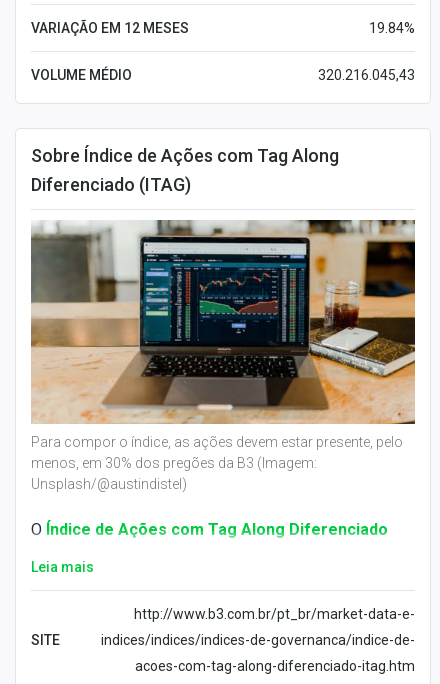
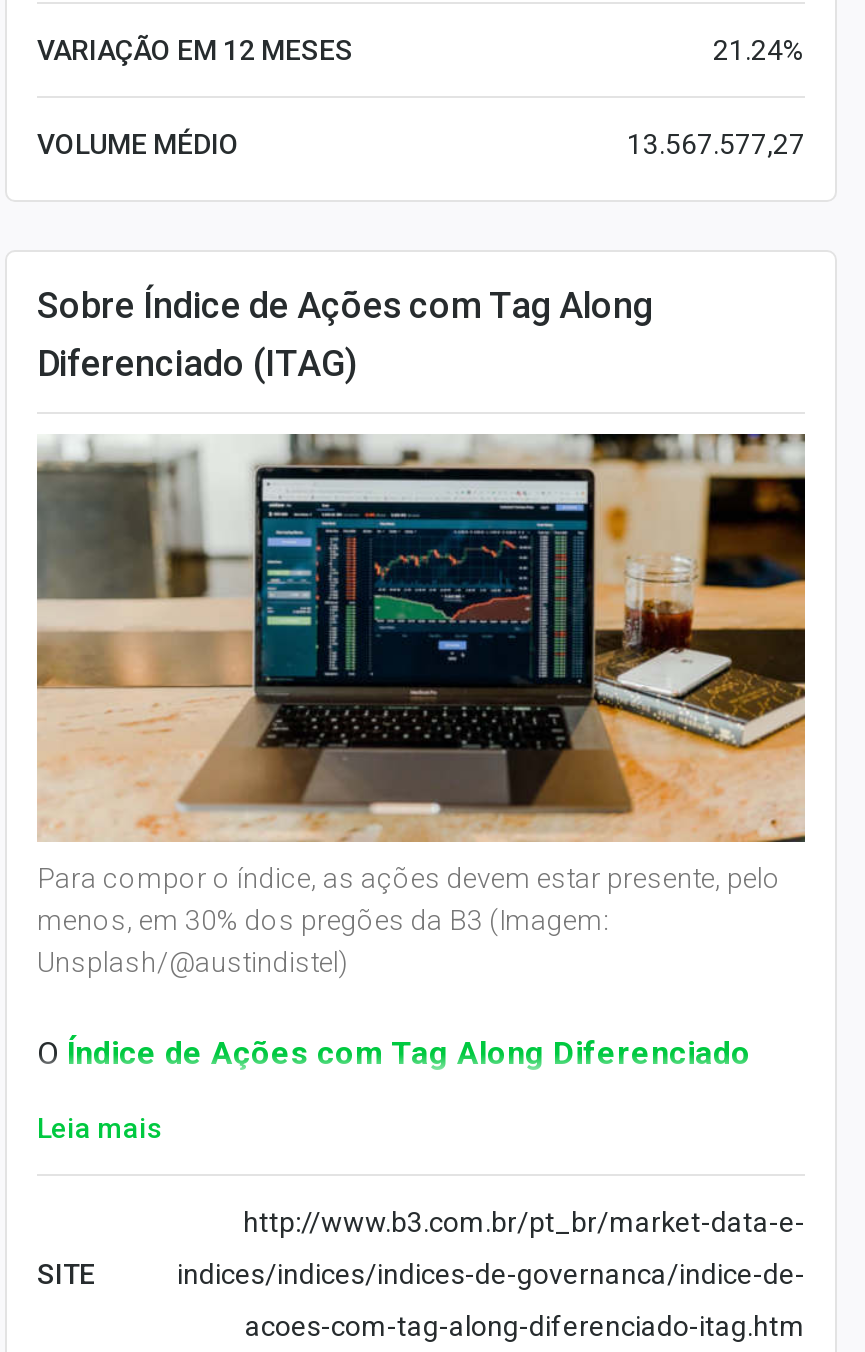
[369,20,415,36] 19.84% -> [713,34,805,66] 21.24%
[318,67,415,83] 320.216.045,43 -> [627,128,805,160] 13.567.577,27

